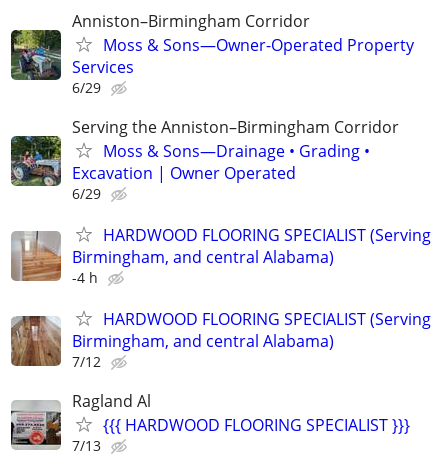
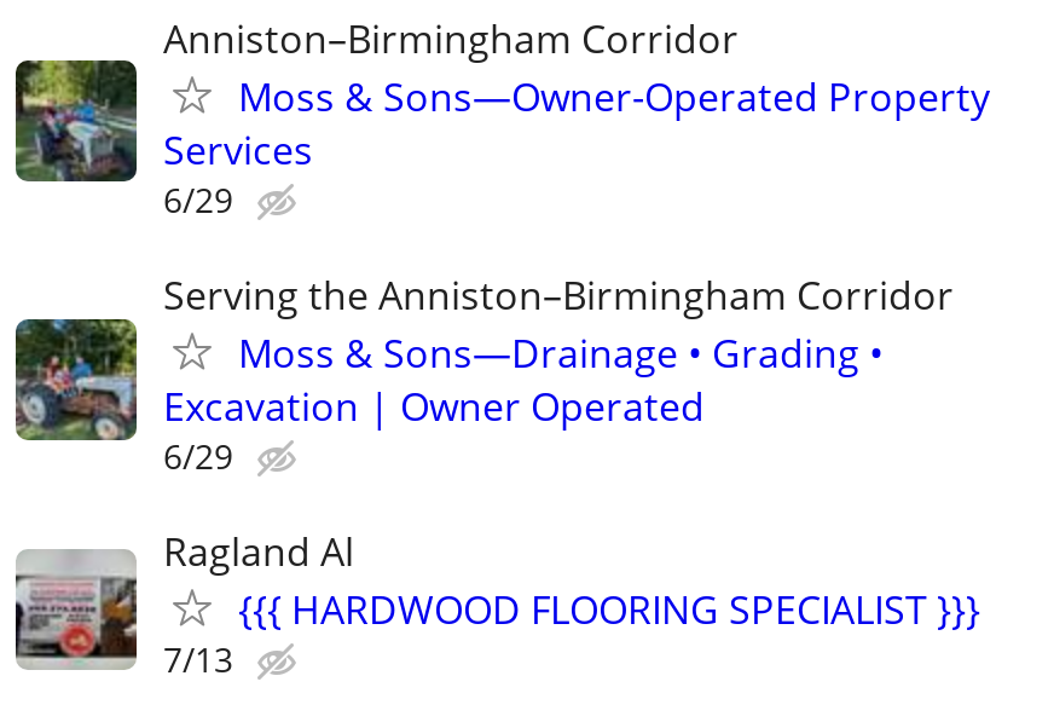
[10,224,431,371] [image] | HARDWOOD FLOORING SPECIALIST (Serving | Birmingham, and central Alabama) | -4 h | HARDWOOD FLOORING SPECIALIST (Serving | Birmingham, and central Alabama) | 7/12 -> none
[10,315,60,367] [image] -> none

